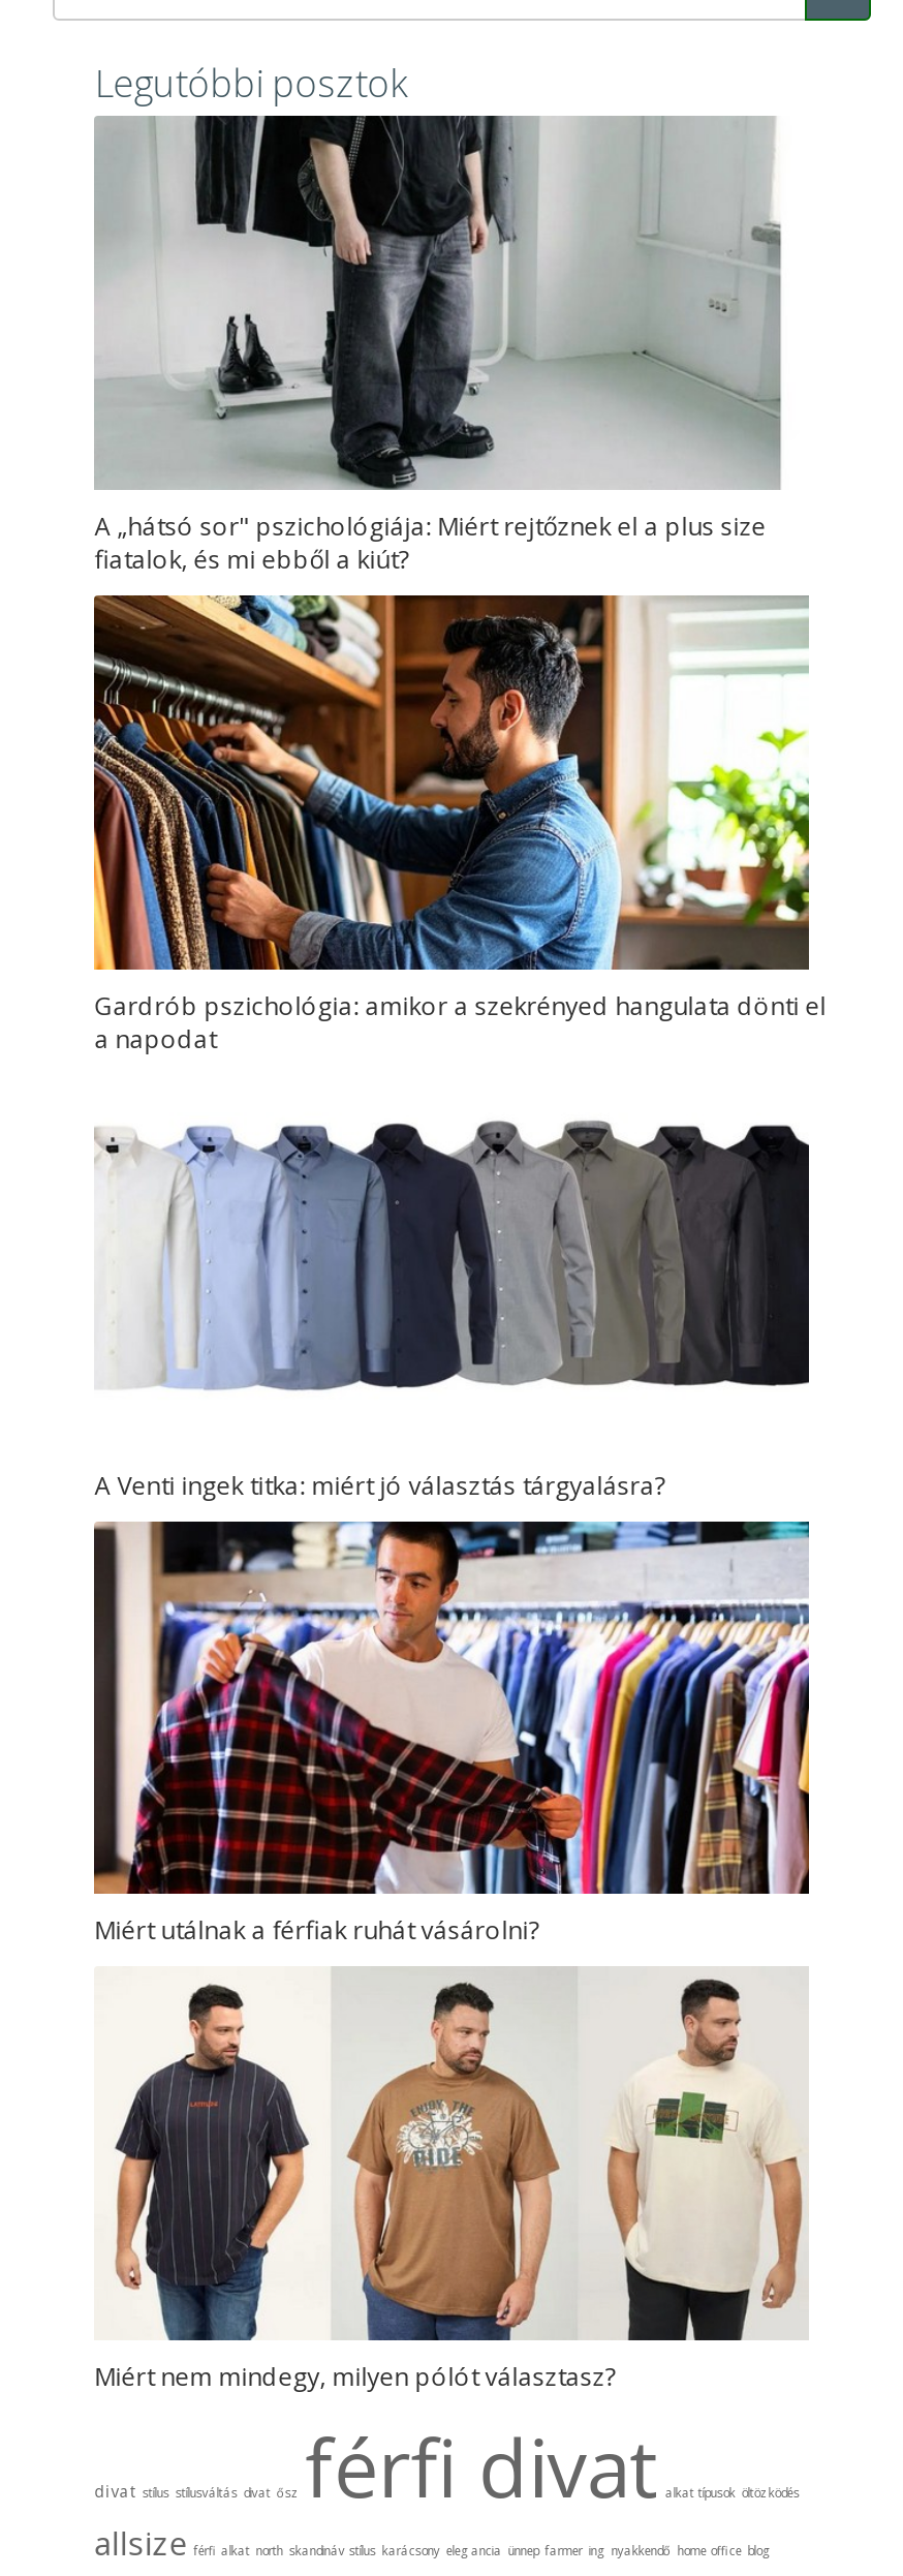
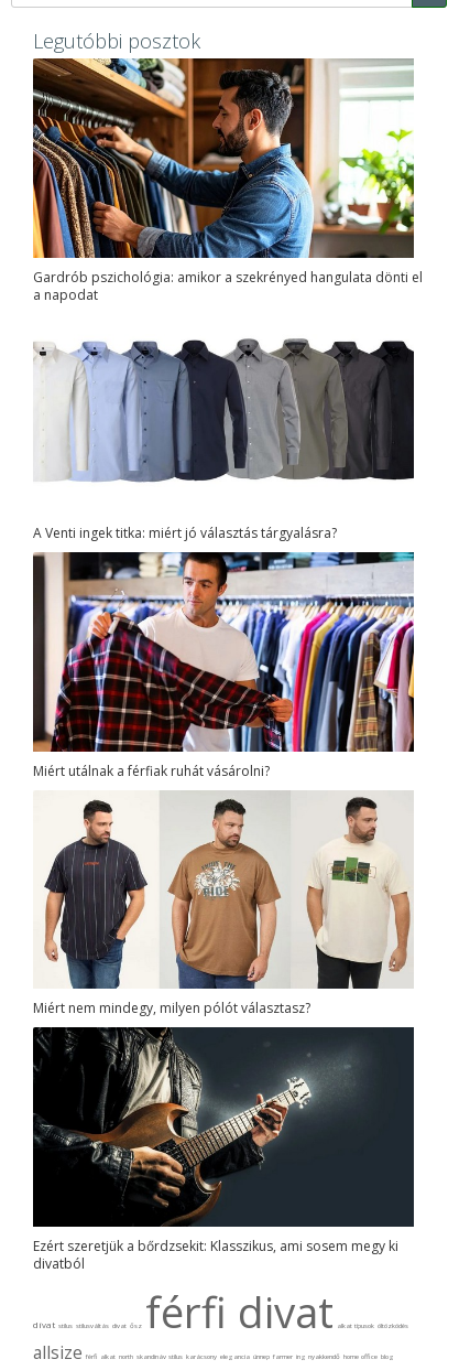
[94,114,782,577] [image] | A „hátsó sor" pszichológiája: Miért rejtőznek el a plus size | fiatalok, és mi ebből a kiút? -> none
moved [90,591,826,2395] -> [31,56,423,1018]: [image] | Gardrób pszichológia: amikor a szekrényed hangulata dönti el | a napodat | A Venti ingek titka: miért jó választás tárgyalásra? | Miért utálnak a férfiak ruhát vásárolni? | Miért nem mindegy, milyen pólót választasz?
none -> [32,1026,415,1273] [image] | Ezért szeretjük a bőrdzsekit: Klasszikus, ami sosem megy ki | divatból

